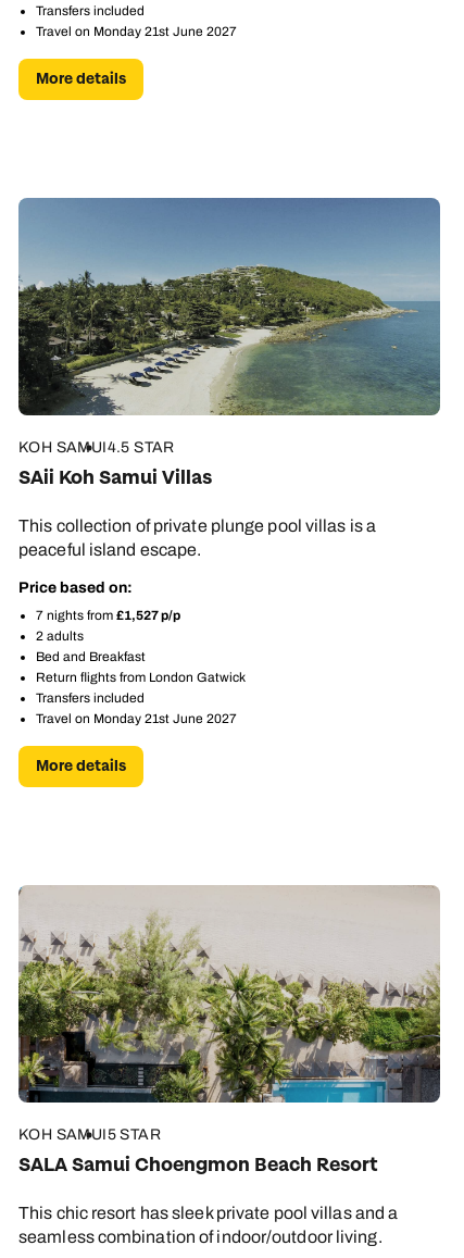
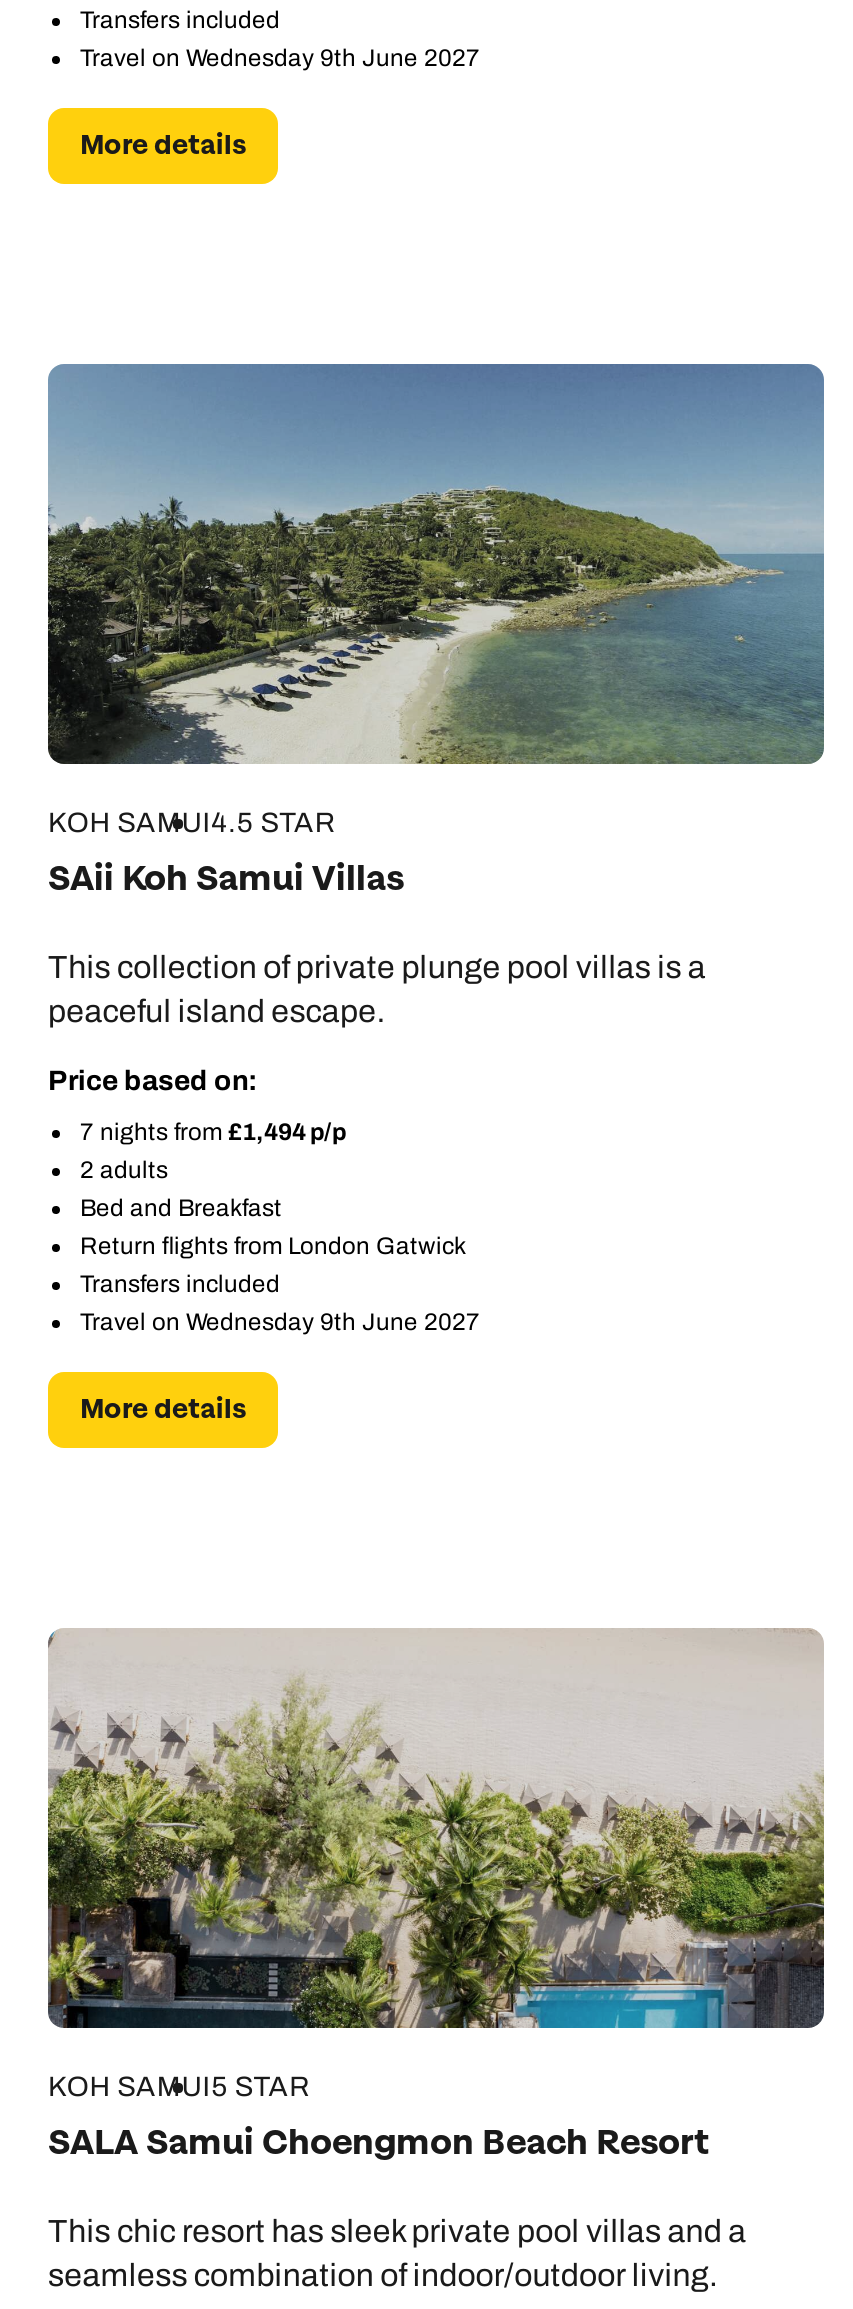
[36,24,237,39] Travel on Monday 21st June 2027 -> [80,44,480,72] Travel on Wednesday 9th June 2027
[36,608,180,623] 7 nights from £1,527 p/p -> [80,1118,346,1146] 7 nights from £1,494 p/p
[36,711,237,726] Travel on Monday 21st June 2027 -> [80,1308,480,1336] Travel on Wednesday 9th June 2027

